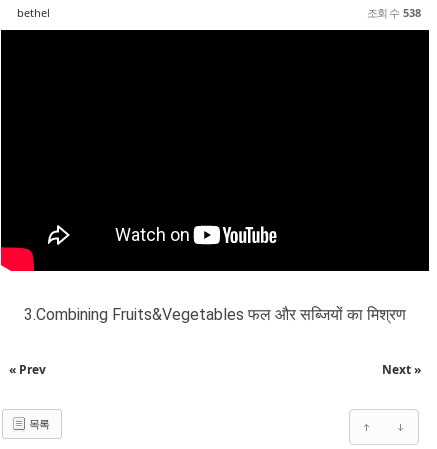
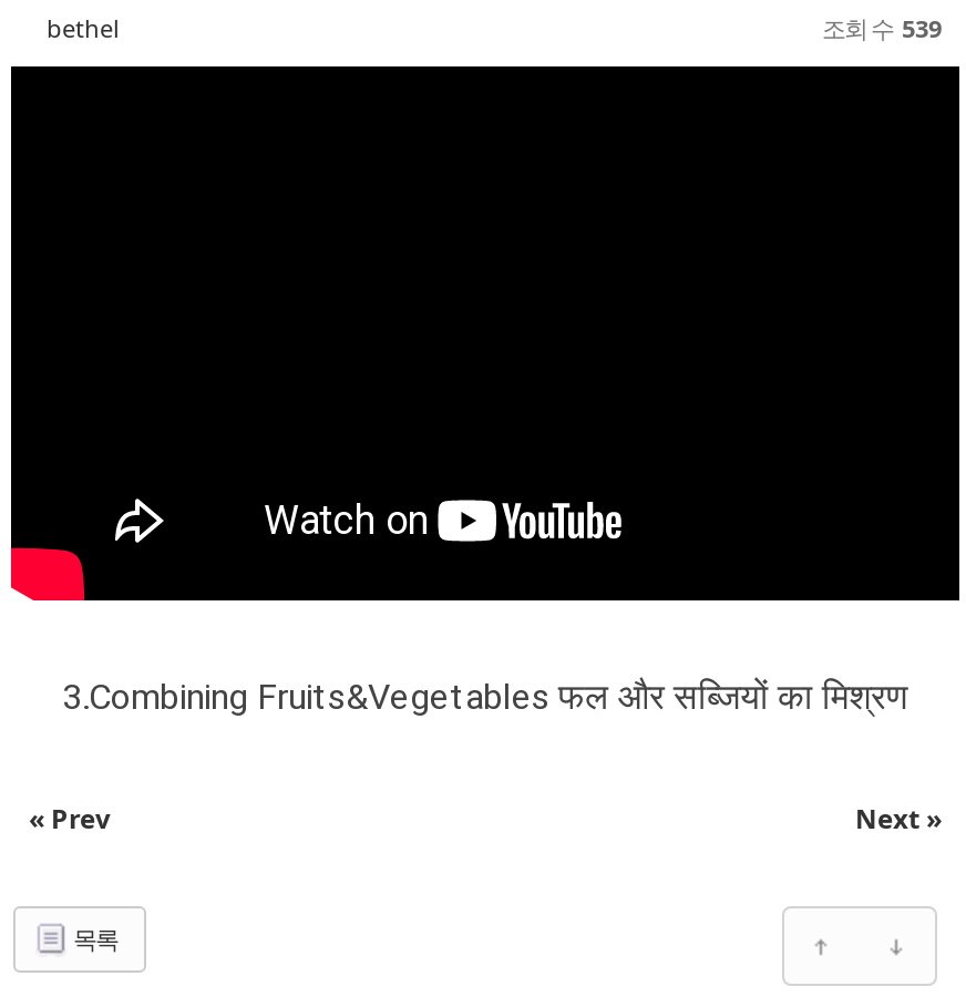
[367,5,421,20] 조회 수 538 -> [822,11,942,44] 조회 수 539

